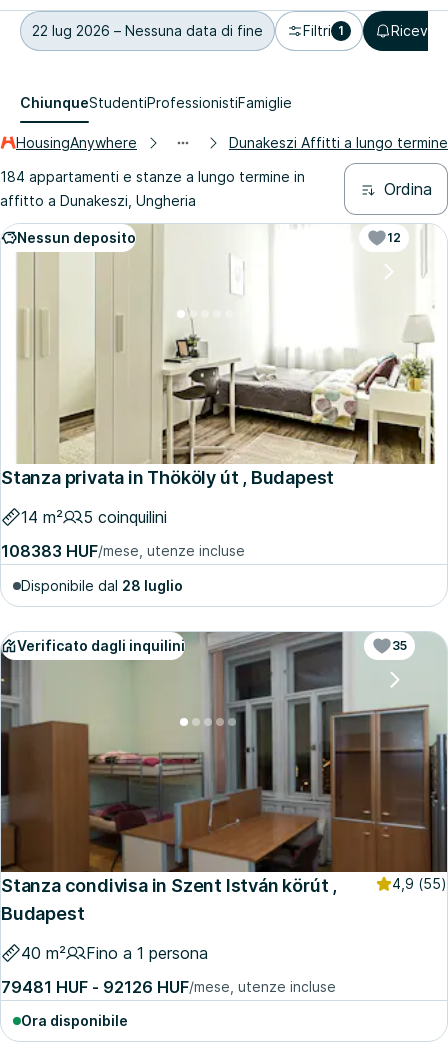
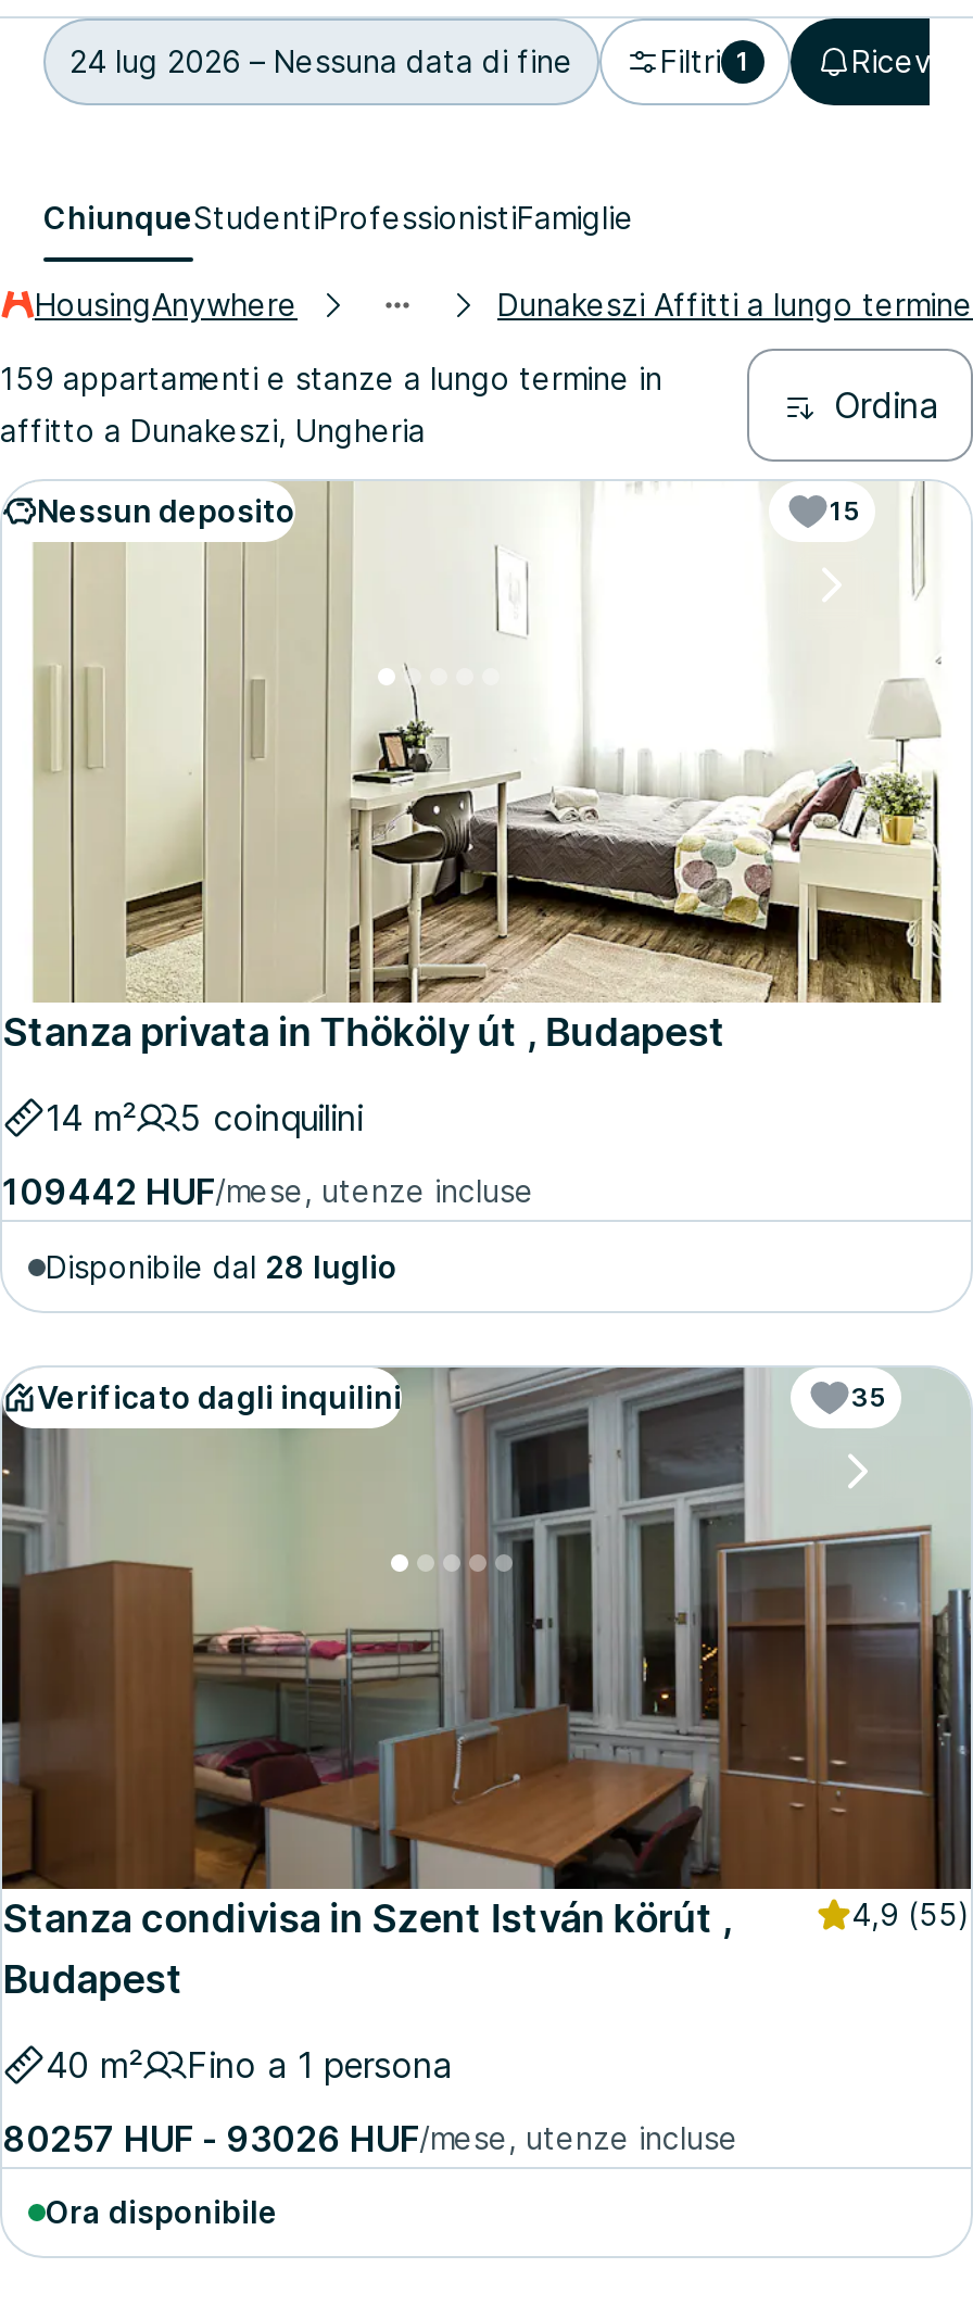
[32,22,263,39] 22 lug 2026 – Nessuna data di fine -> [69,42,573,79] 24 lug 2026 – Nessuna data di fine
[0,168,305,185] 184 appartamenti e stanze a lungo termine in -> [0,360,662,396] 159 appartamenti e stanze a lungo termine in
[387,230,401,245] 12 -> [830,494,858,527] 15
[1,541,245,561] 108383 HUF/mese, utenze incluse -> [2,1170,534,1213] 109442 HUF/mese, utenze incluse
[1,977,336,997] 79481 HUF - 92126 HUF/mese, utenze incluse -> [2,2117,738,2160] 80257 HUF - 93026 HUF/mese, utenze incluse

